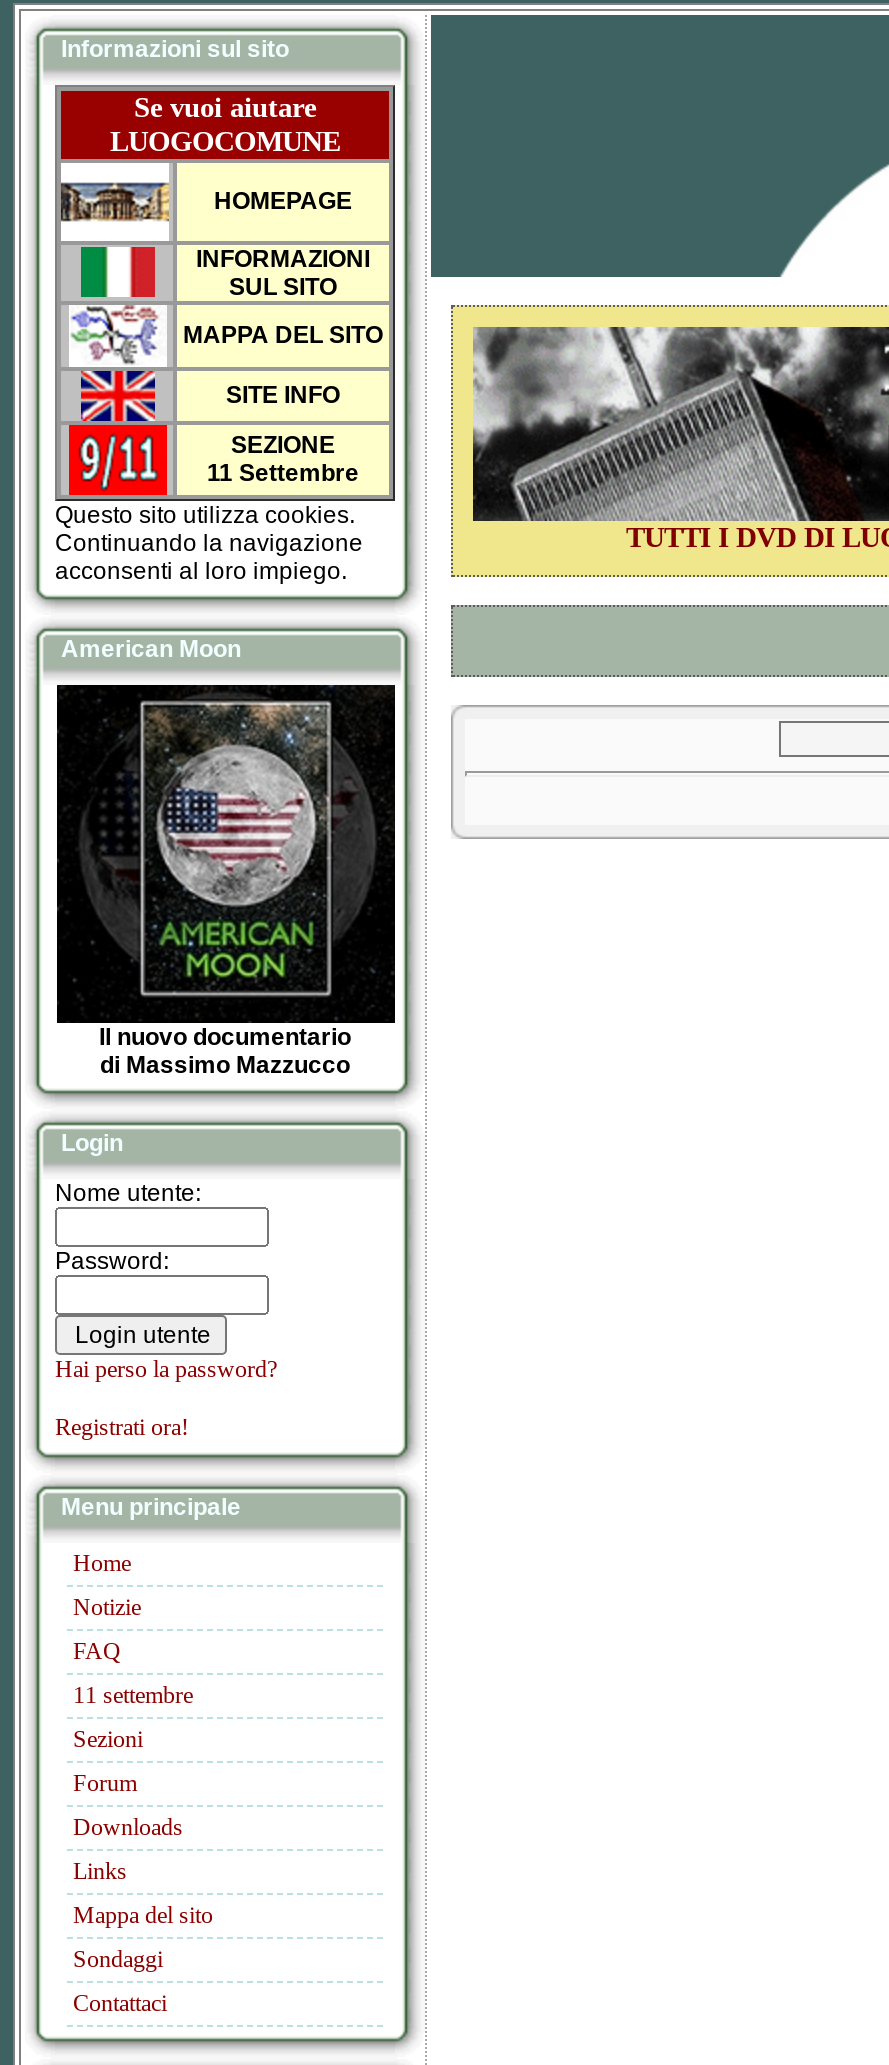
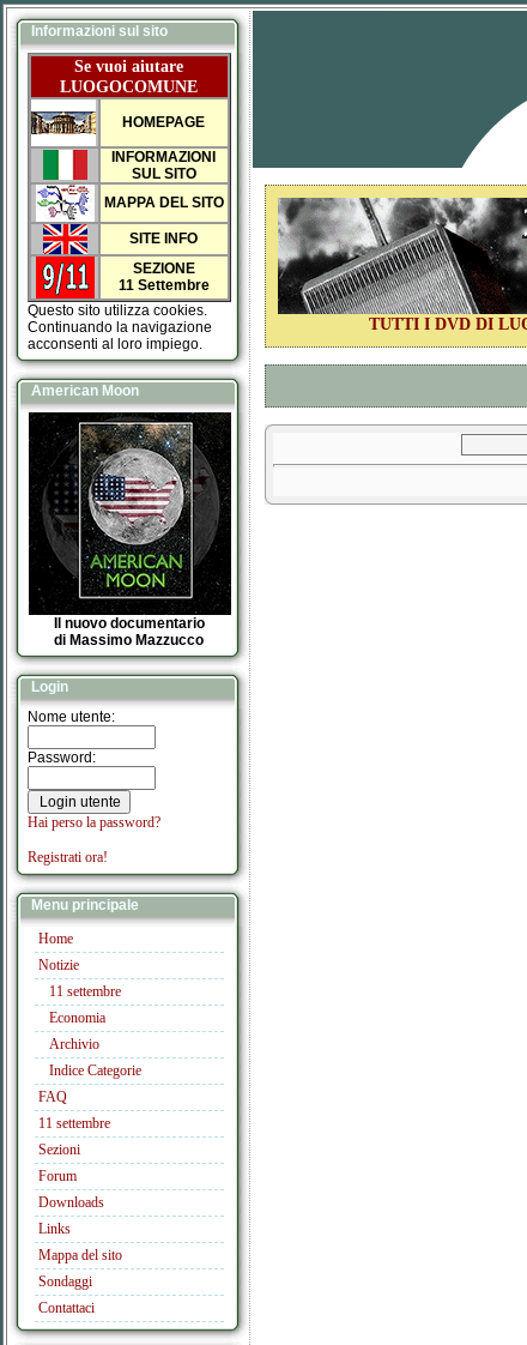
none -> [49,983,141,1079] 11 settembre | Economia | Archivio | Indice Categorie

